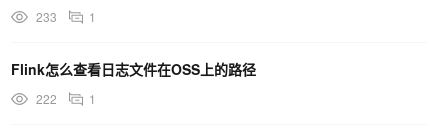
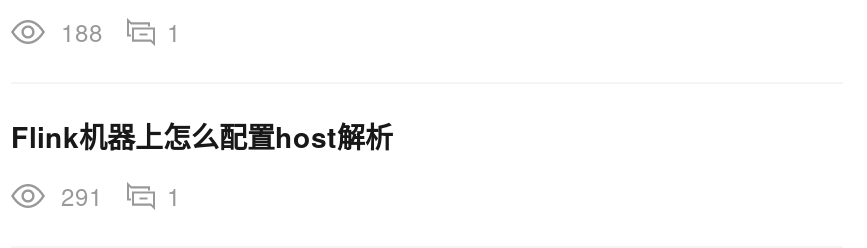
[36,8,96,25] 233 1 -> [61,15,181,49] 188 1
[11,59,256,79] Flink怎么查看日志文件在OSS上的路径 -> [11,117,393,157] Flink机器上怎么配置host解析
[36,90,96,107] 222 1 -> [61,179,181,213] 291 1

